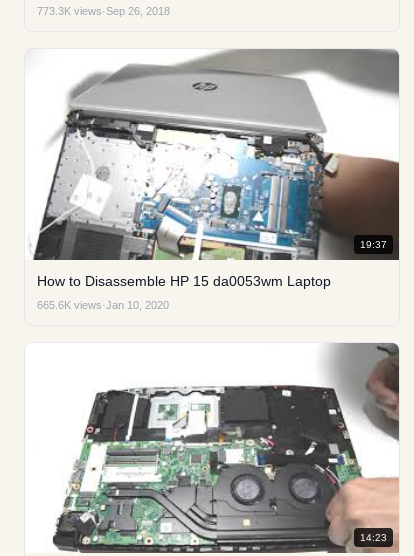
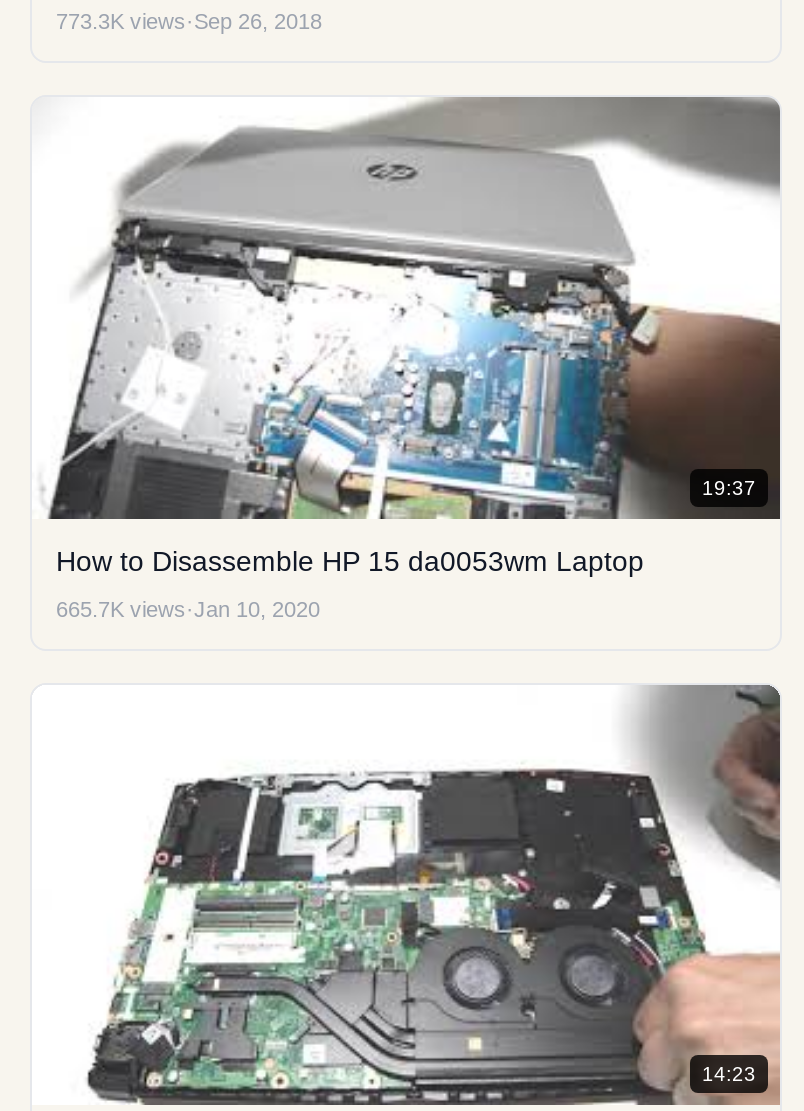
[37,299,169,311] 665.6K views·Jan 10, 2020 -> [56,597,320,621] 665.7K views·Jan 10, 2020

